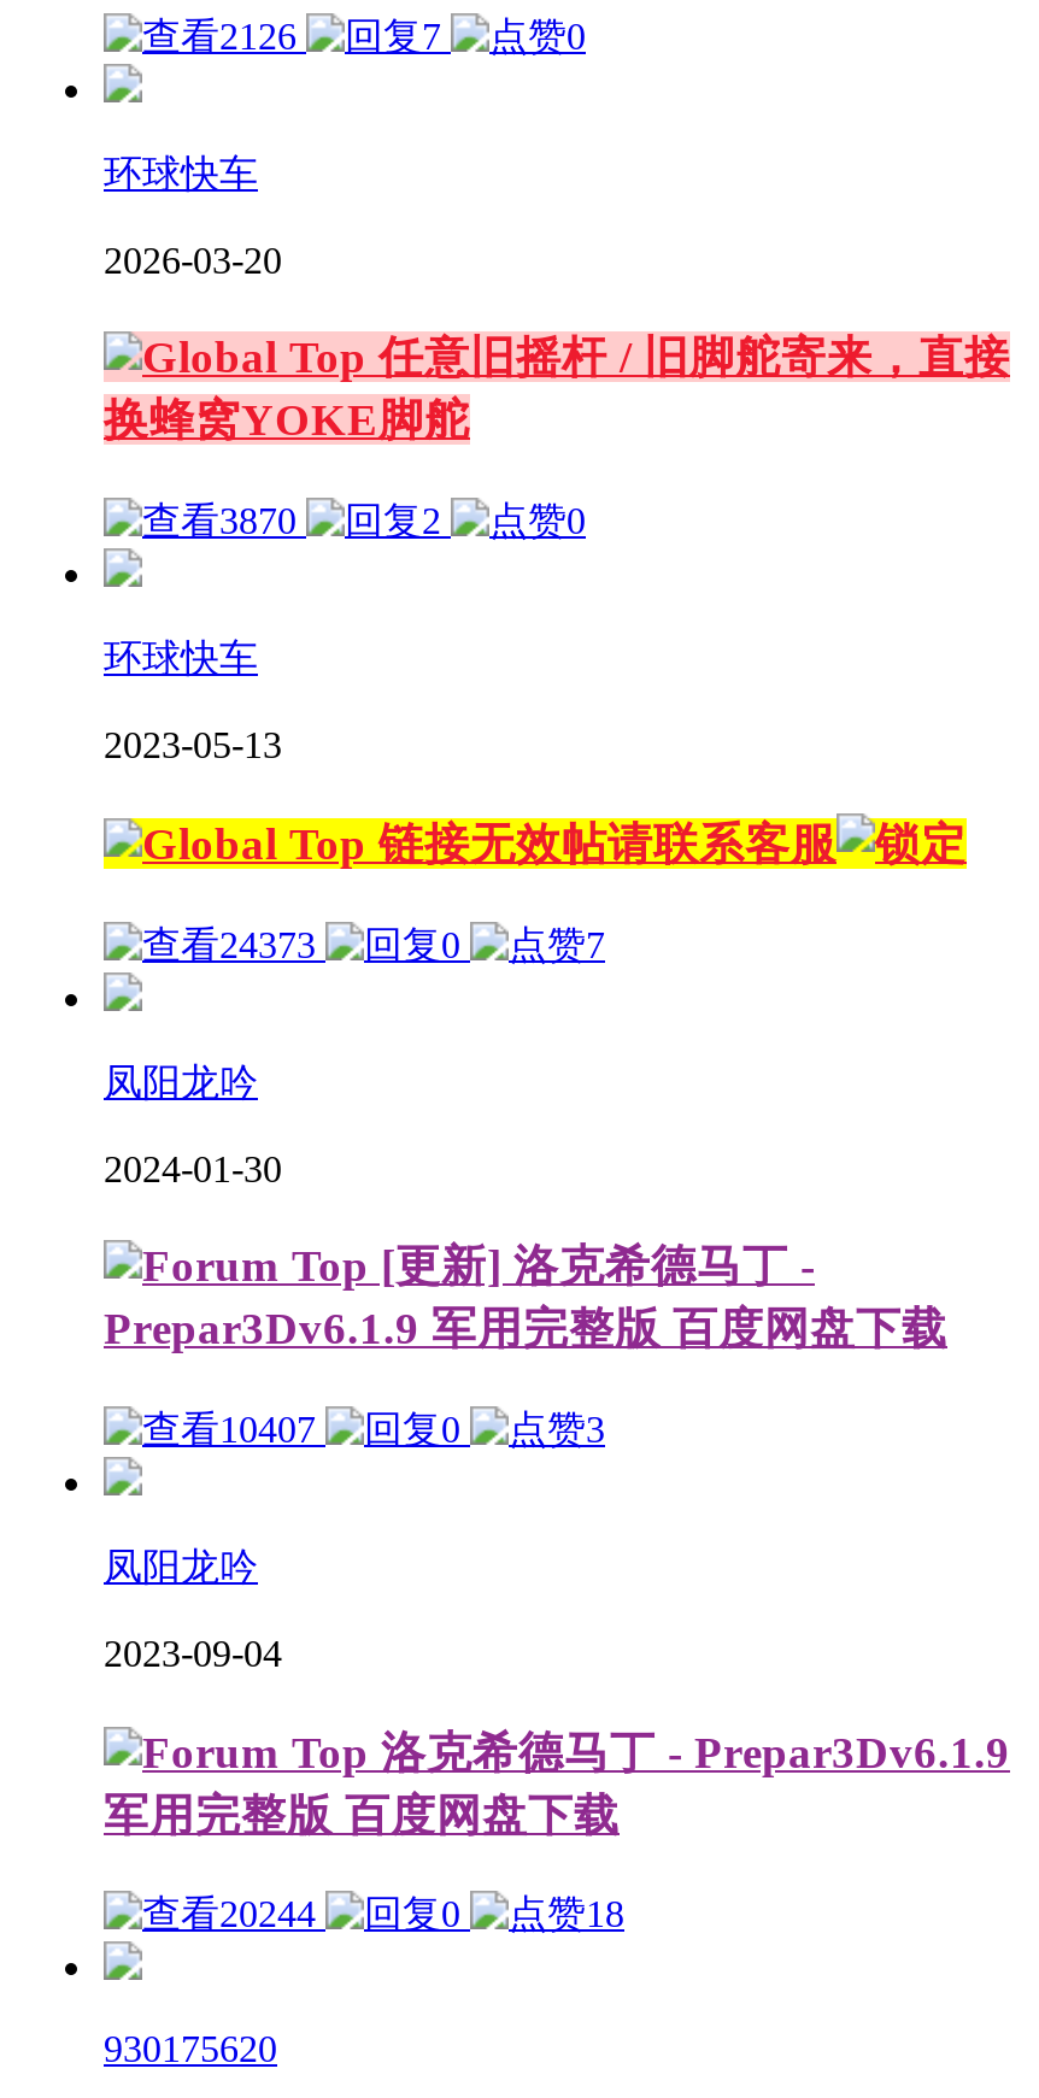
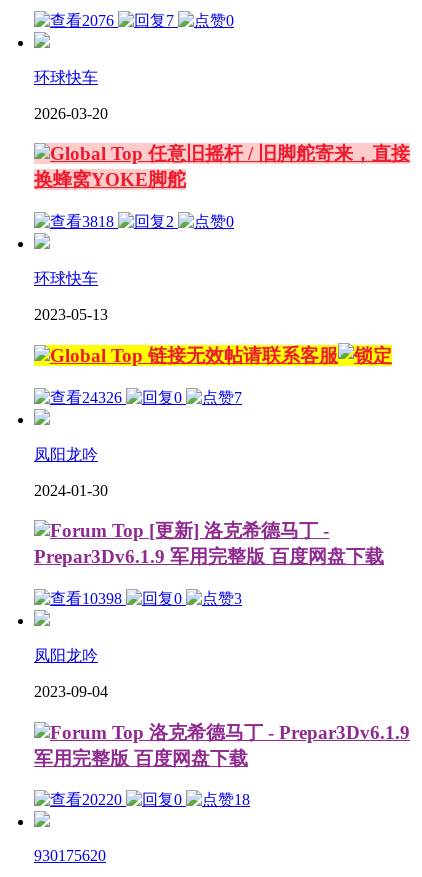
[219,15,297,56] 2126 -> [82,12,114,29] 2076
[219,500,297,541] 3870 -> [82,213,114,230] 3818
[219,923,316,964] 24373 -> [82,388,122,405] 24326
[219,1409,316,1450] 10407 -> [82,590,122,607] 10398
[219,1894,316,1935] 20244 -> [82,791,122,808] 20220

